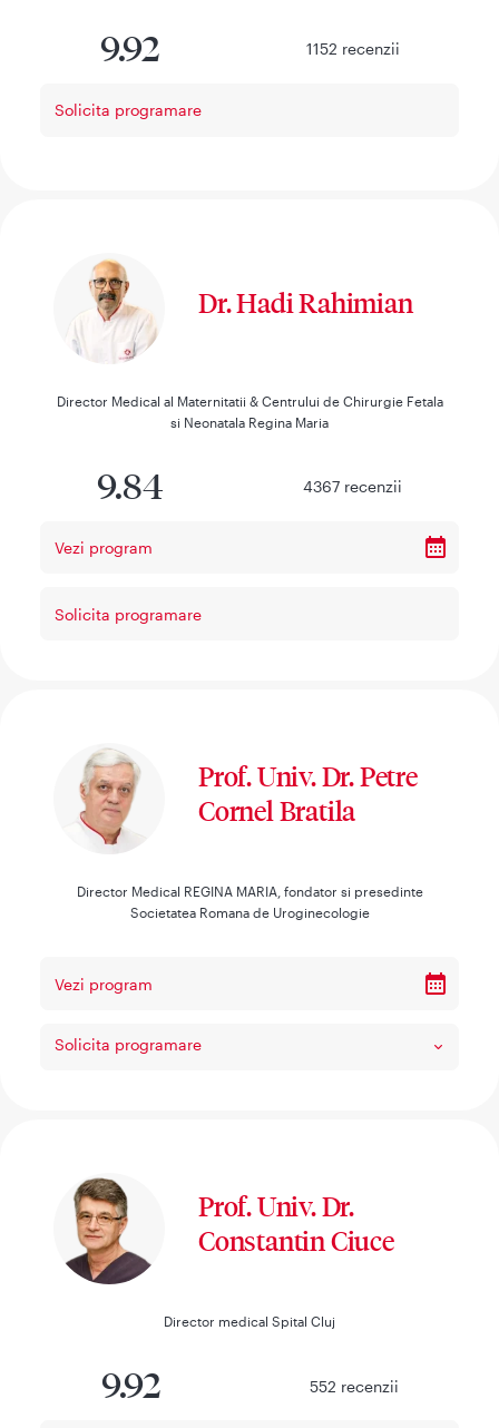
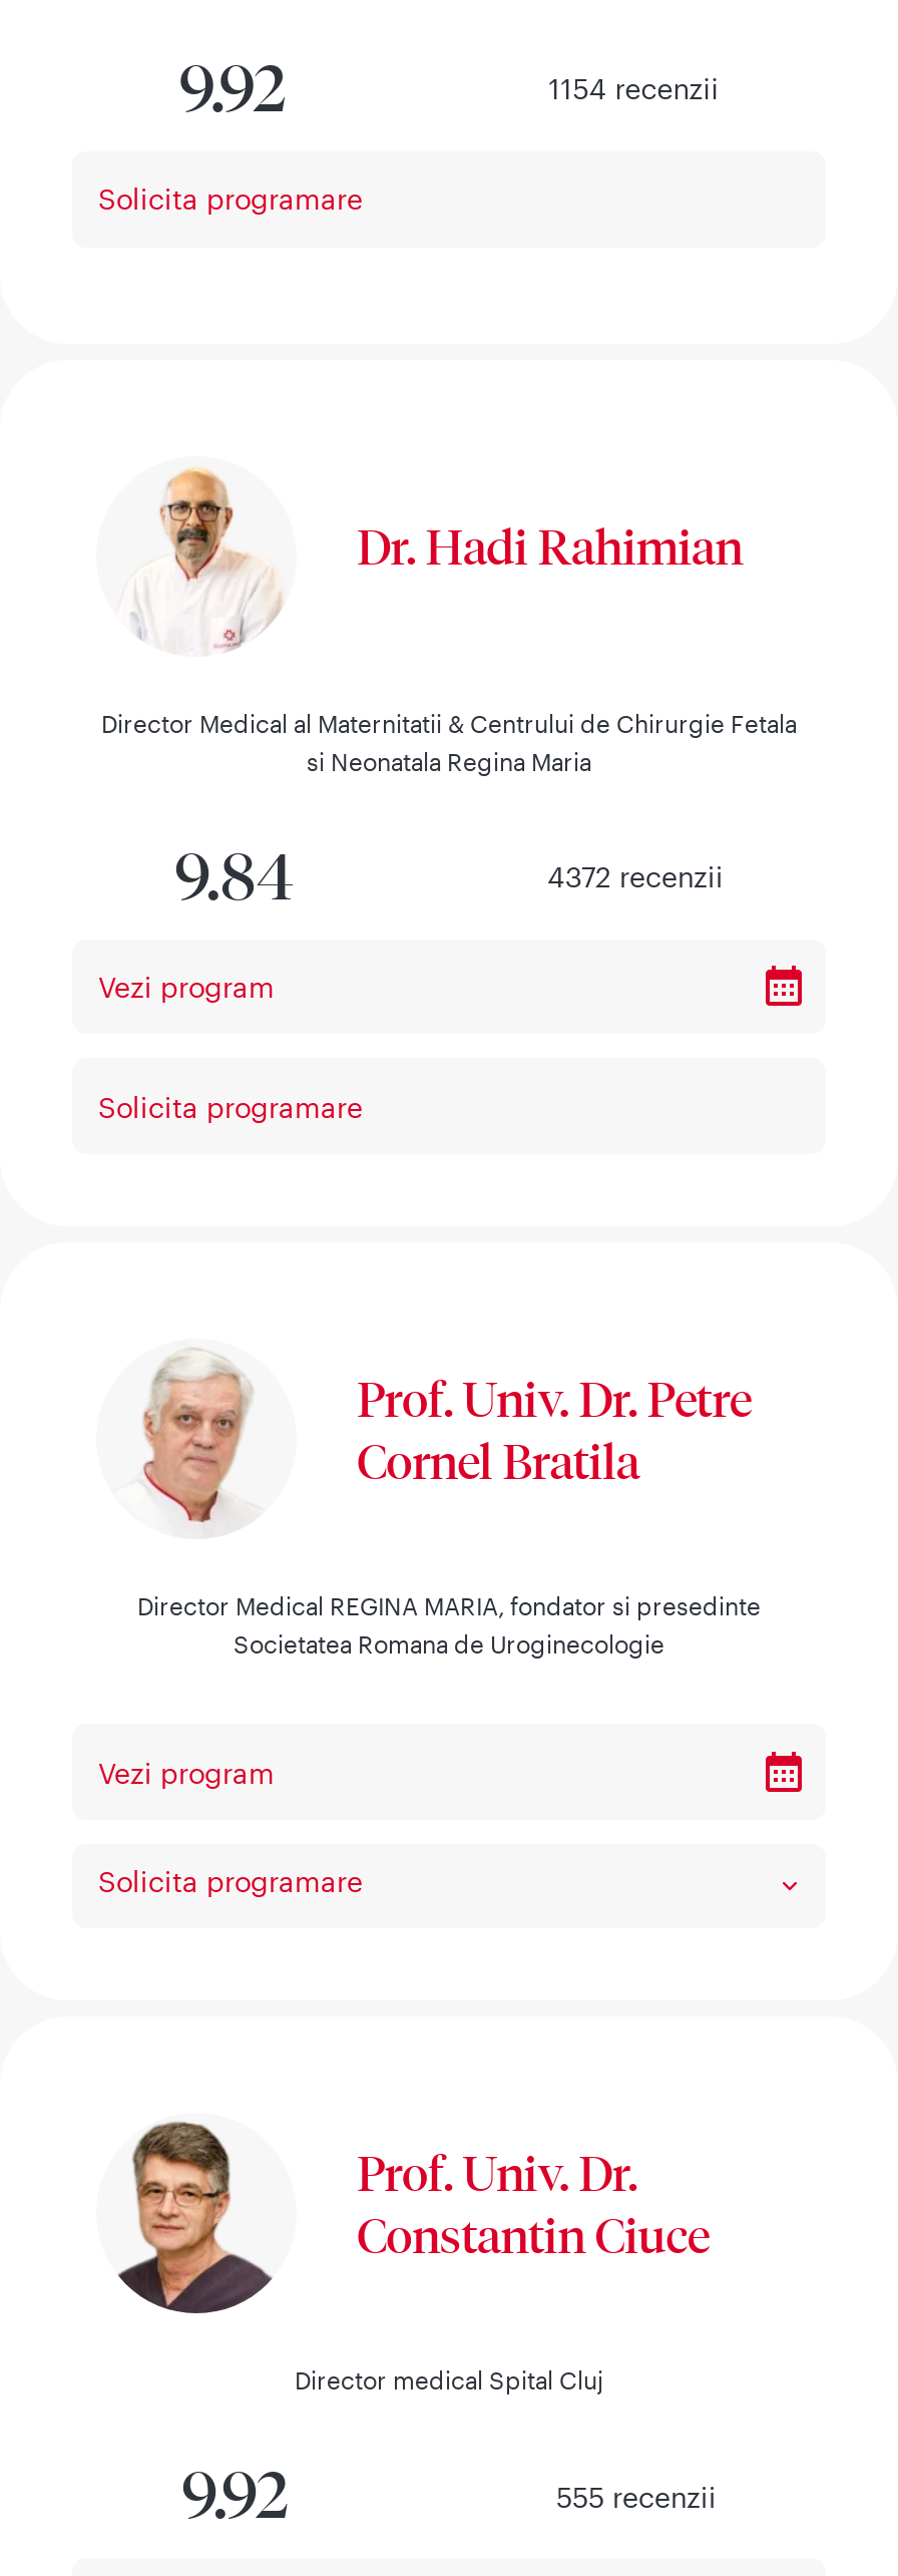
[306,39,399,58] 1152 recenzii -> [549,72,719,106] 1154 recenzii
[303,477,402,496] 4367 recenzii -> [547,860,724,894] 4372 recenzii
[309,1376,398,1395] 552 recenzii -> [556,2479,717,2513] 555 recenzii

